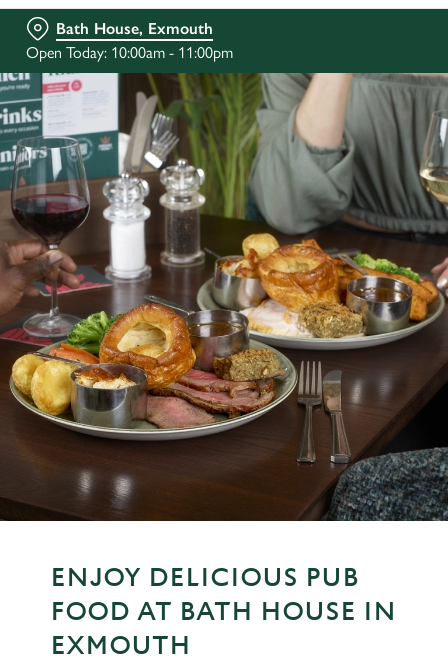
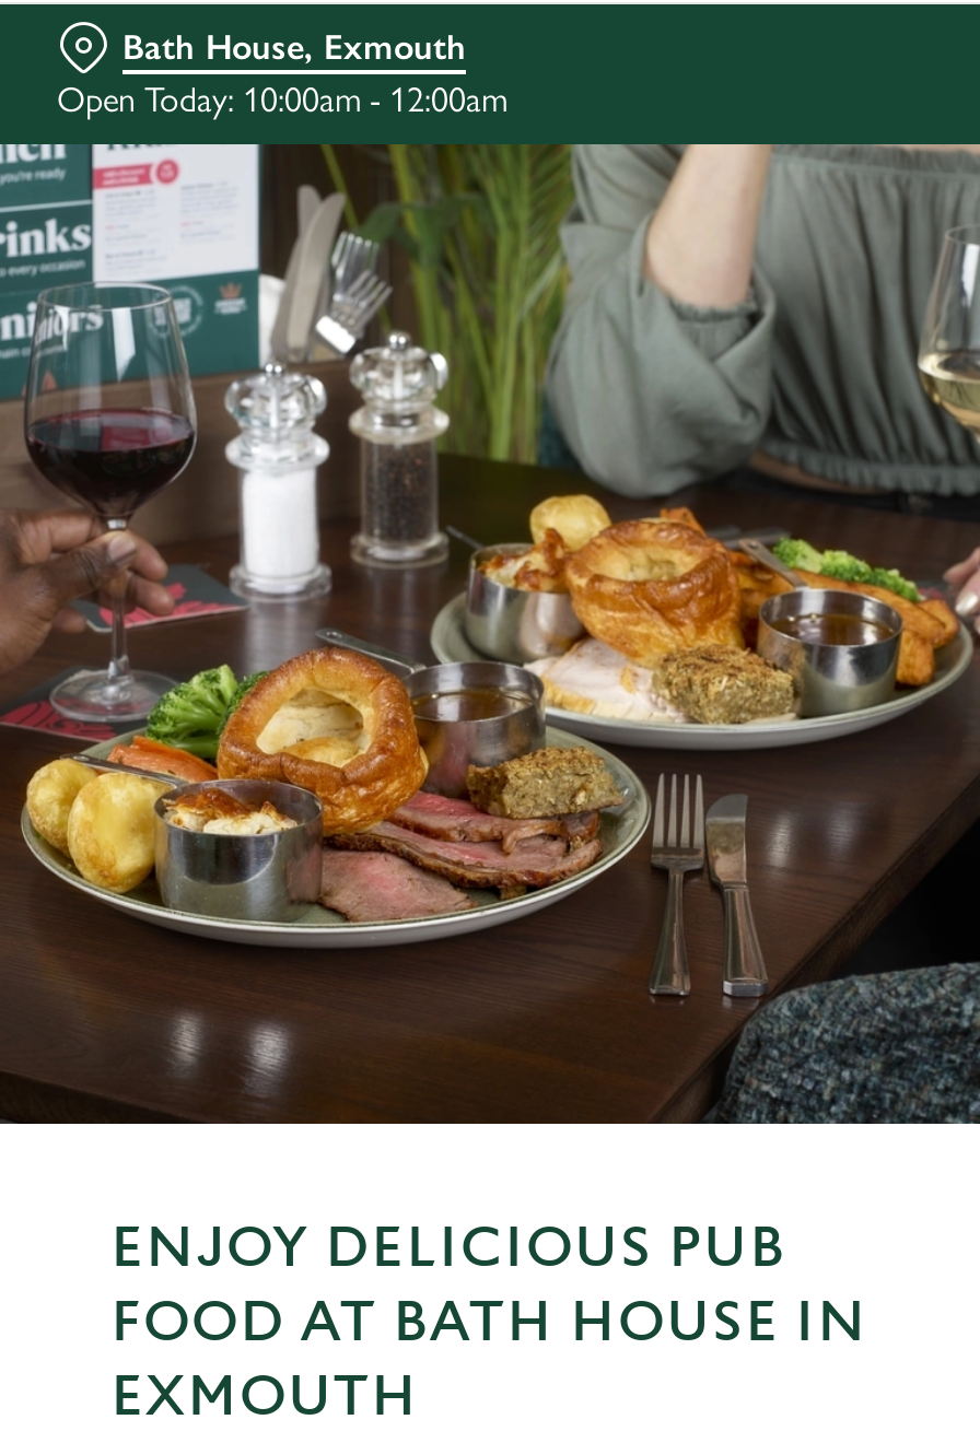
[26,43,233,62] Open Today: 10:00am - 11:00pm -> [57,79,507,120] Open Today: 10:00am - 12:00am

